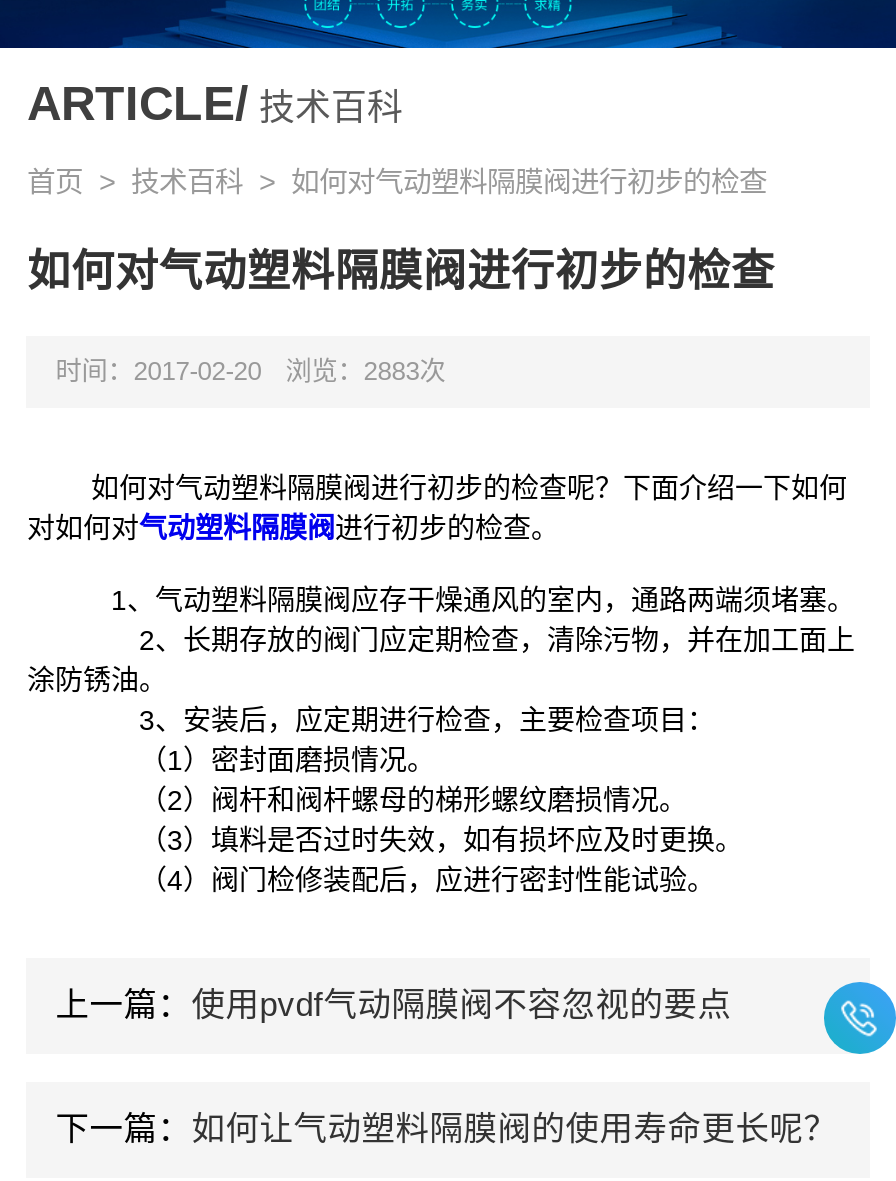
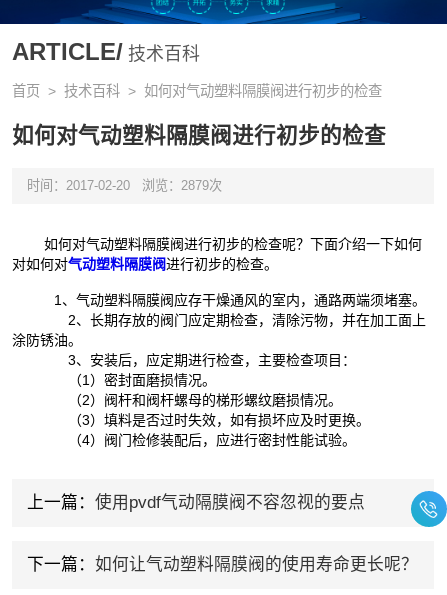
[56,357,445,387] 时间：2017-02-20 浏览：2883次 -> [27,178,222,193] 时间：2017-02-20 浏览：2879次

